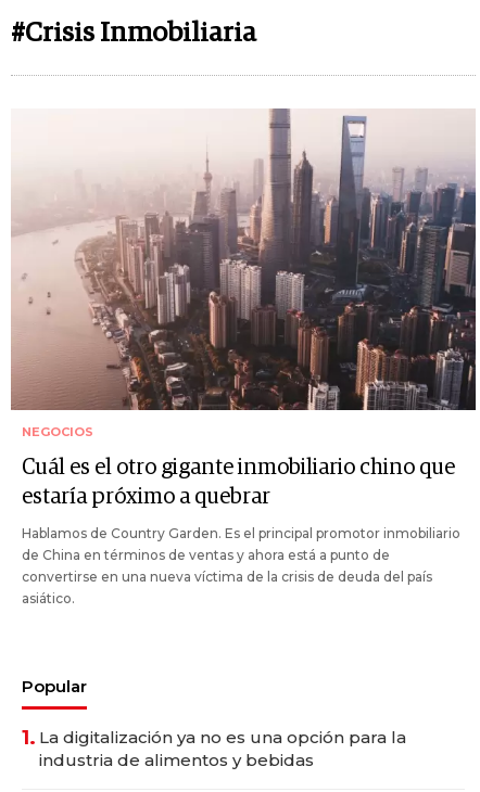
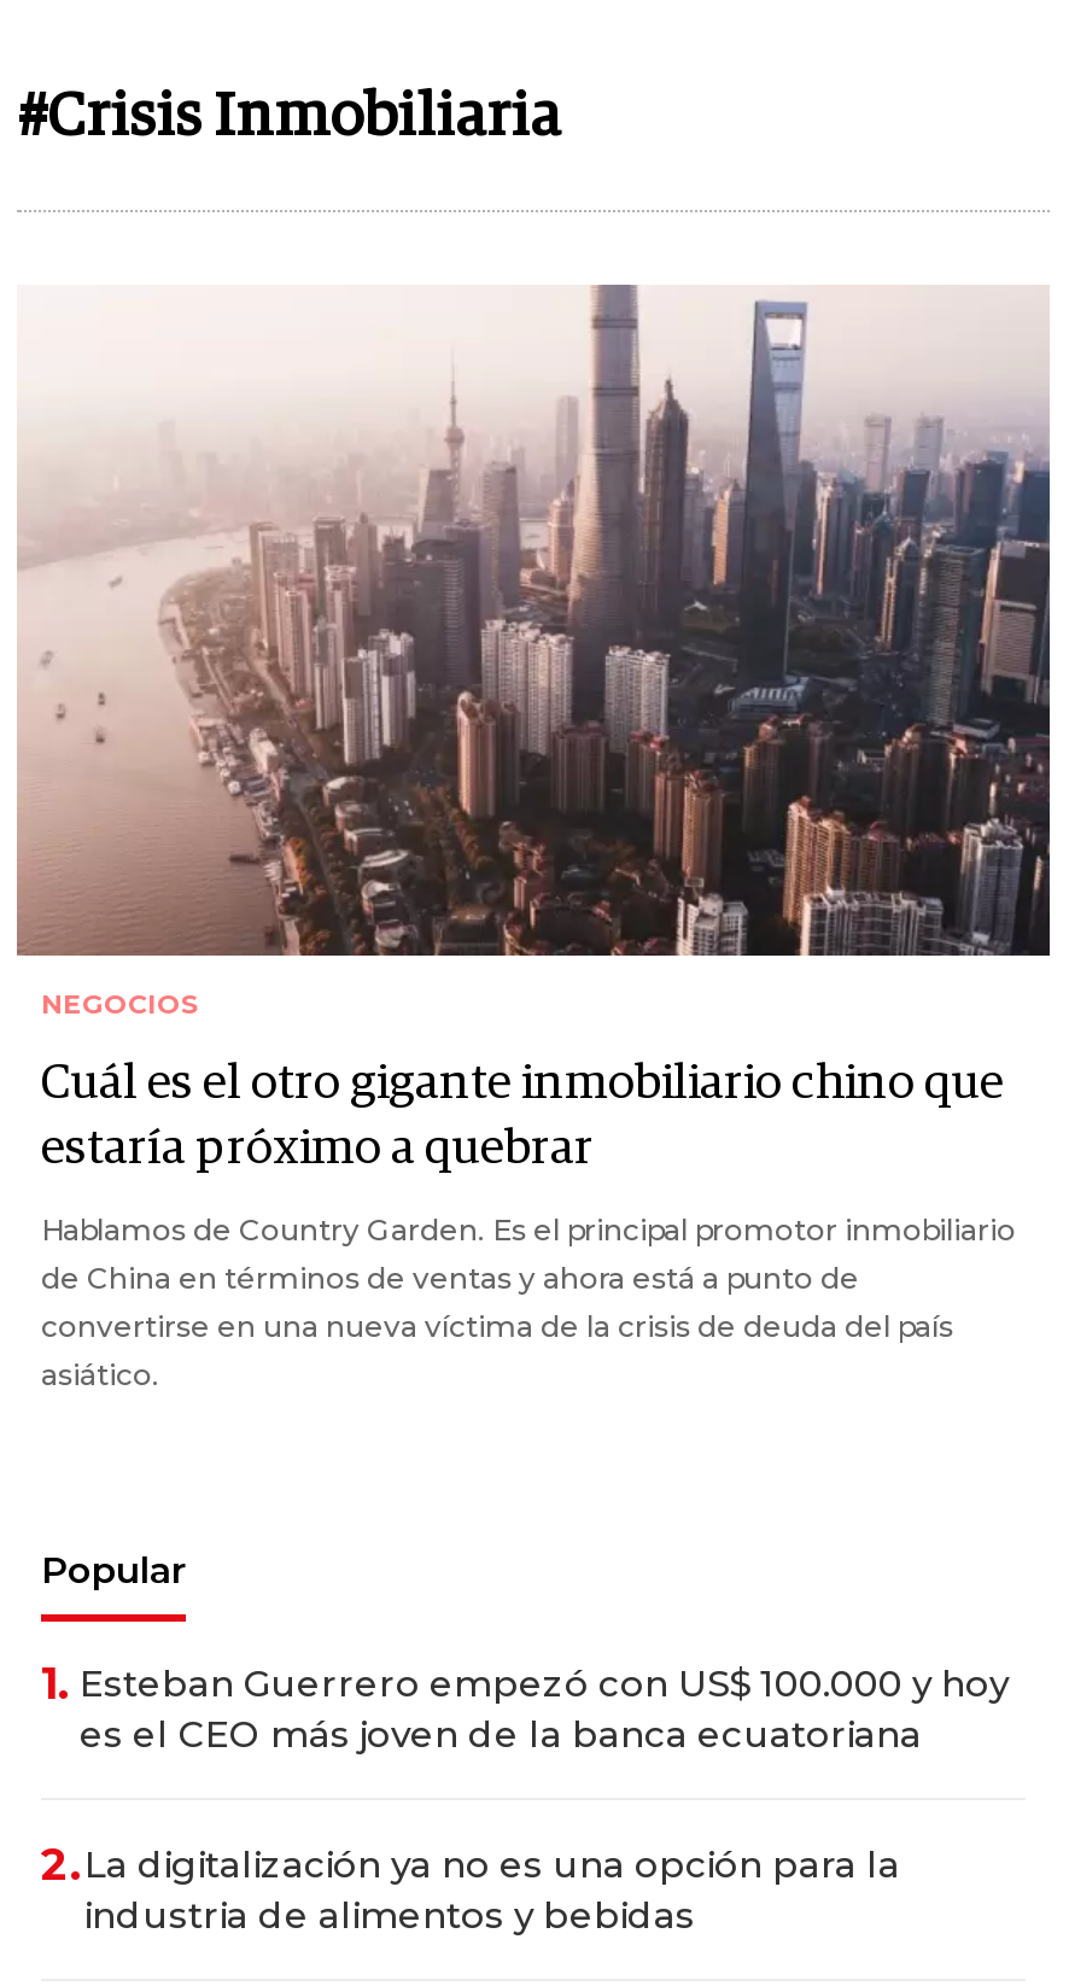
[22,726,406,750] 1. La digitalización ya no es una opción para la -> [41,1658,1009,1892] 1. Esteban Guerrero empezó con US$ 100.000 y hoy | es el CEO más joven de la banca ecuatoriana | 2.La digitalización ya no es una opción para la

